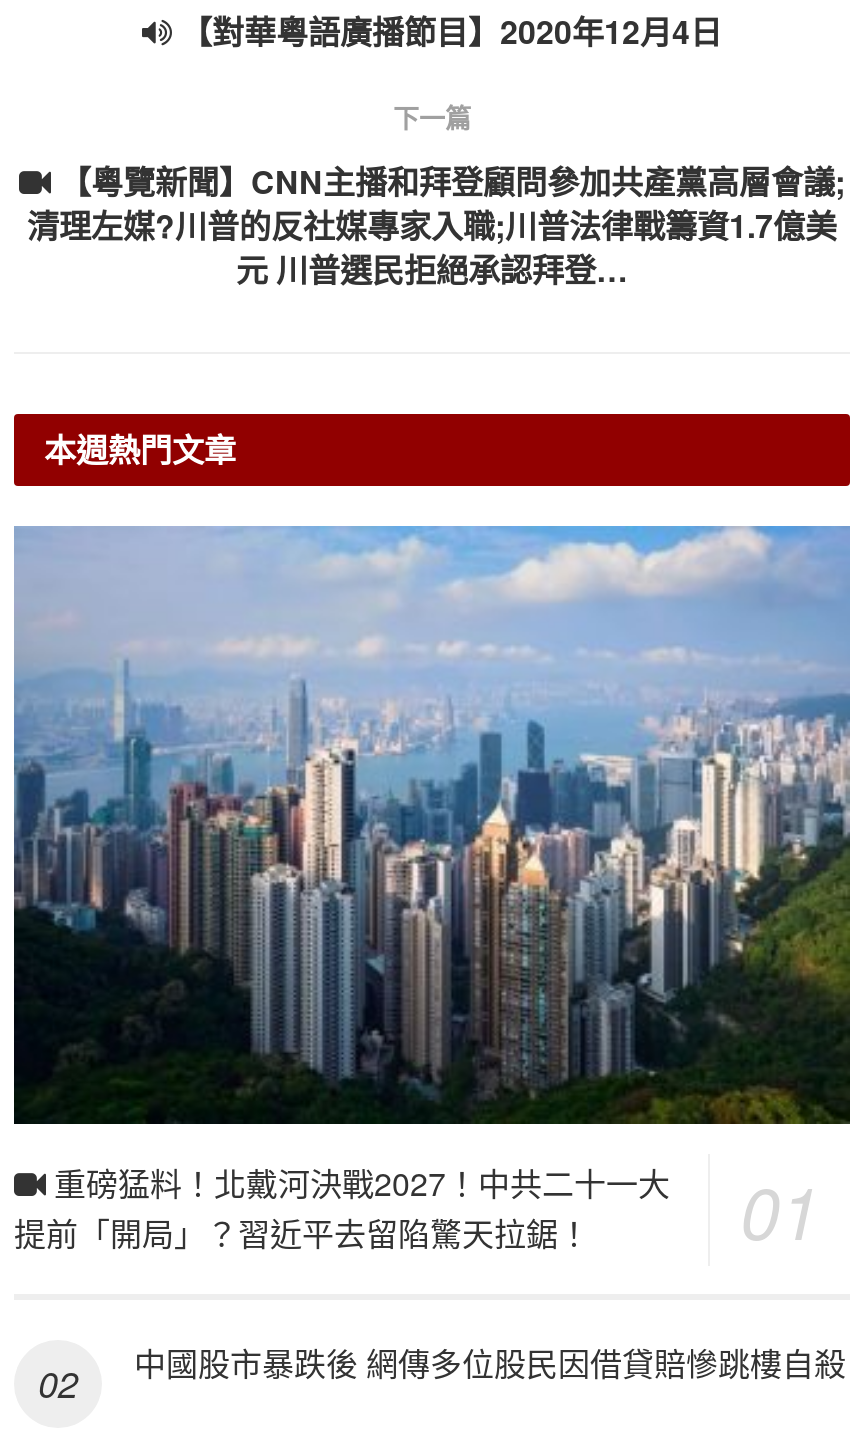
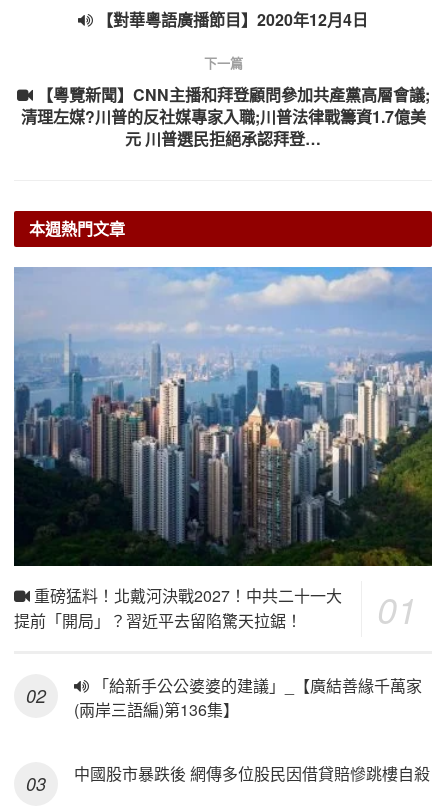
none -> [74,674,422,721] 「給新手公公婆婆的建議」_【廣結善緣千萬家 | (兩岸三語編)第136集】

